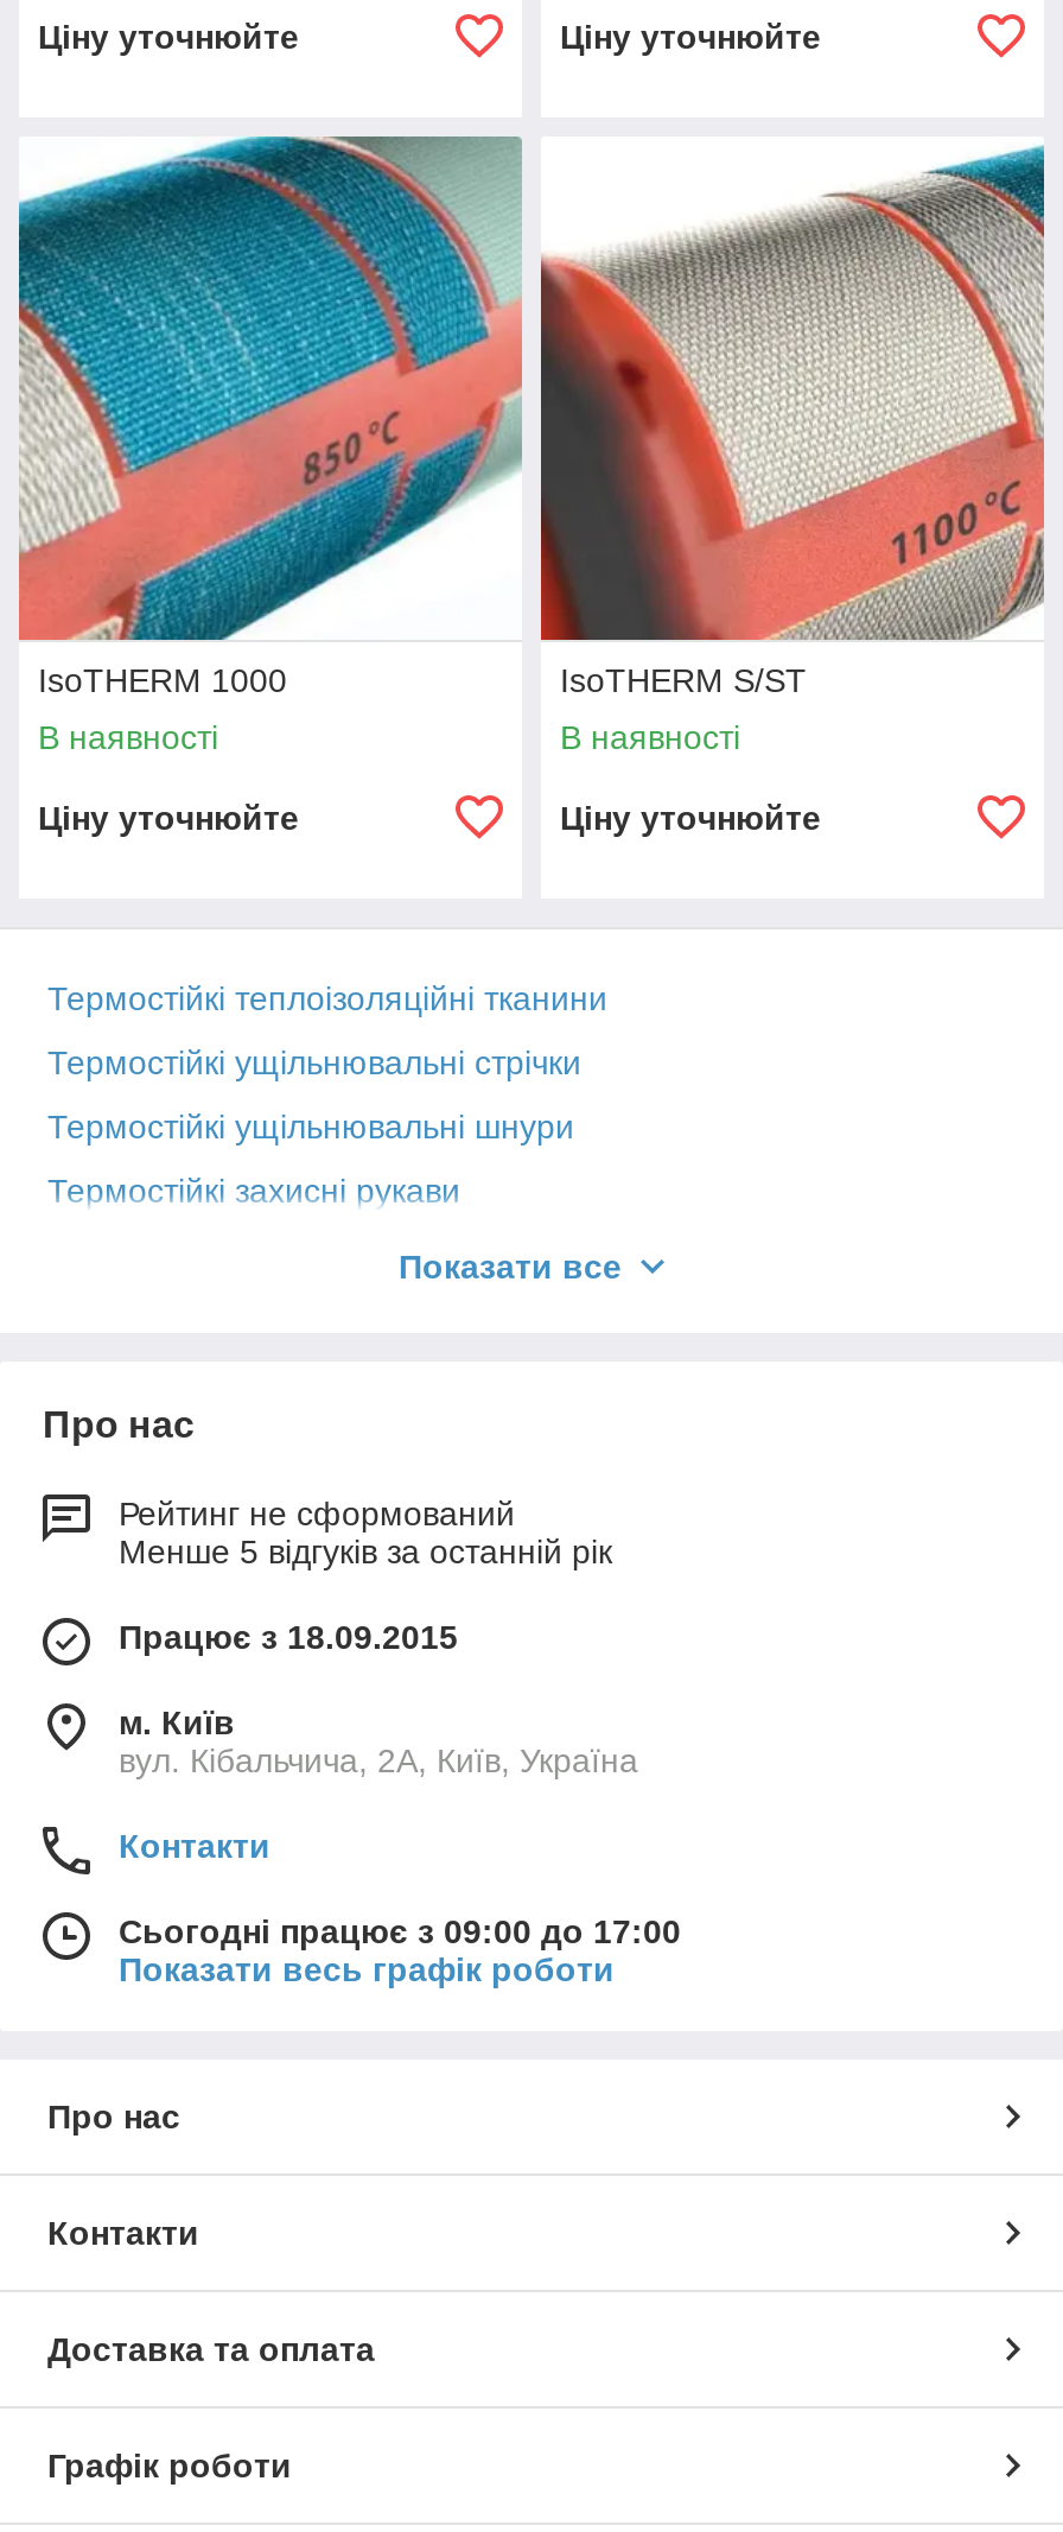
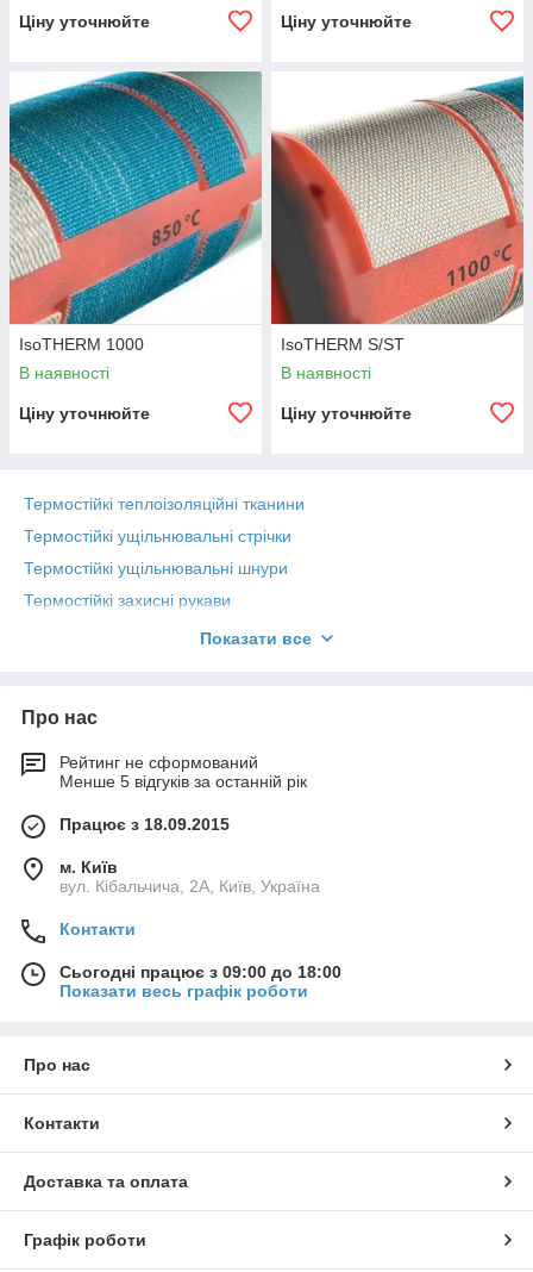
[119,1912,681,1950] Сьогодні працює з 09:00 до 17:00 -> [59,962,341,981] Сьогодні працює з 09:00 до 18:00

